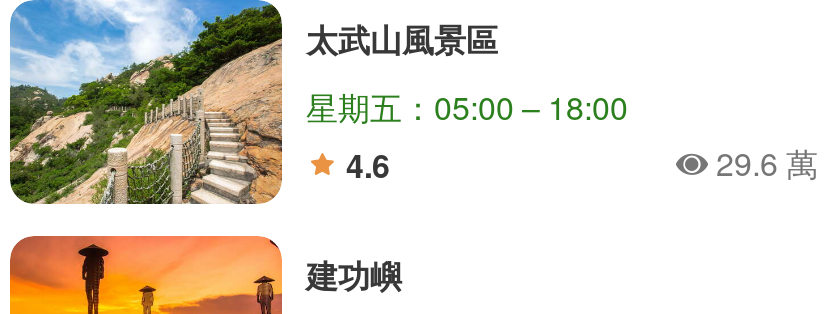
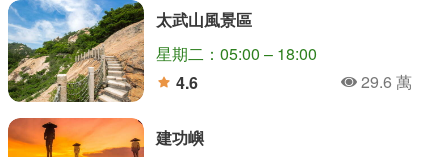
[306,84,628,130] 星期五：05:00 – 18:00 -> [156,42,317,65] 星期二：05:00 – 18:00

